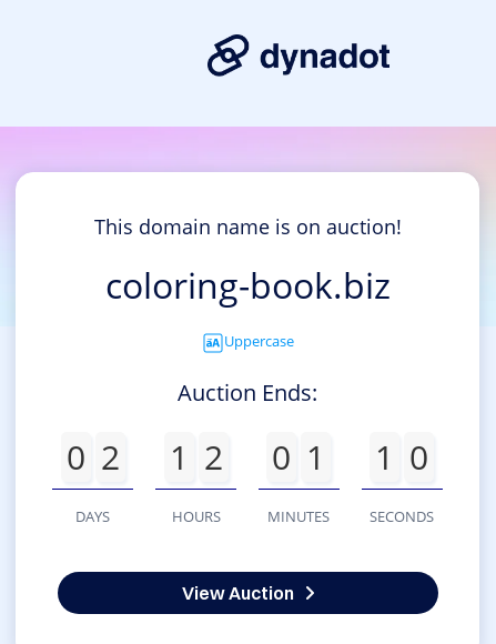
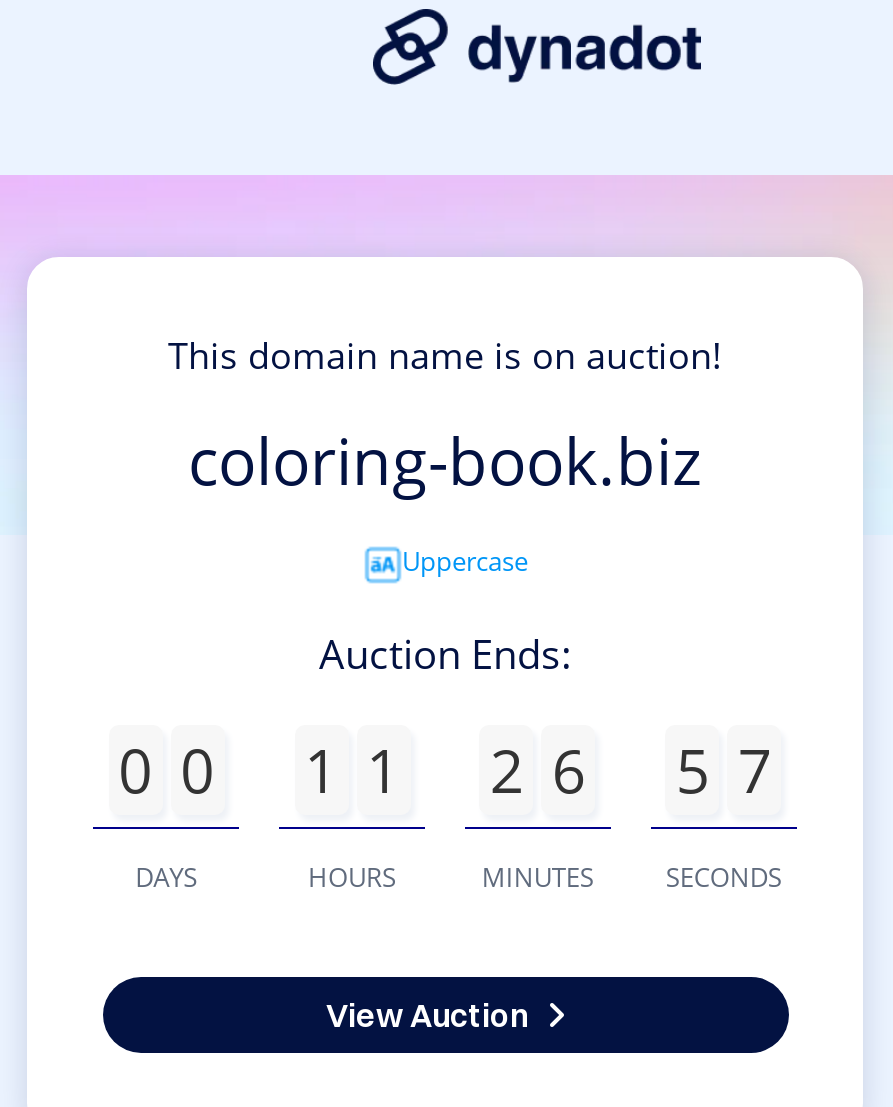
[66,434,119,480] 0 2 -> [118,729,214,811] 0 0
[169,434,222,480] 1 2 -> [304,729,400,811] 1 1
[272,434,326,480] 0 1 -> [490,729,586,811] 2 6
[375,434,429,480] 1 0 -> [676,729,772,811] 5 7

